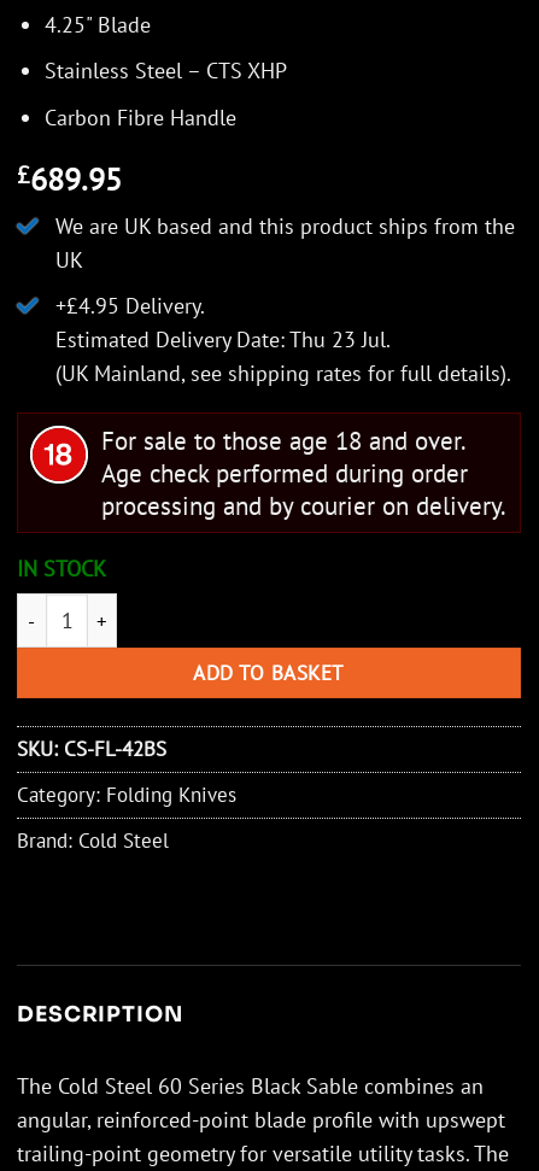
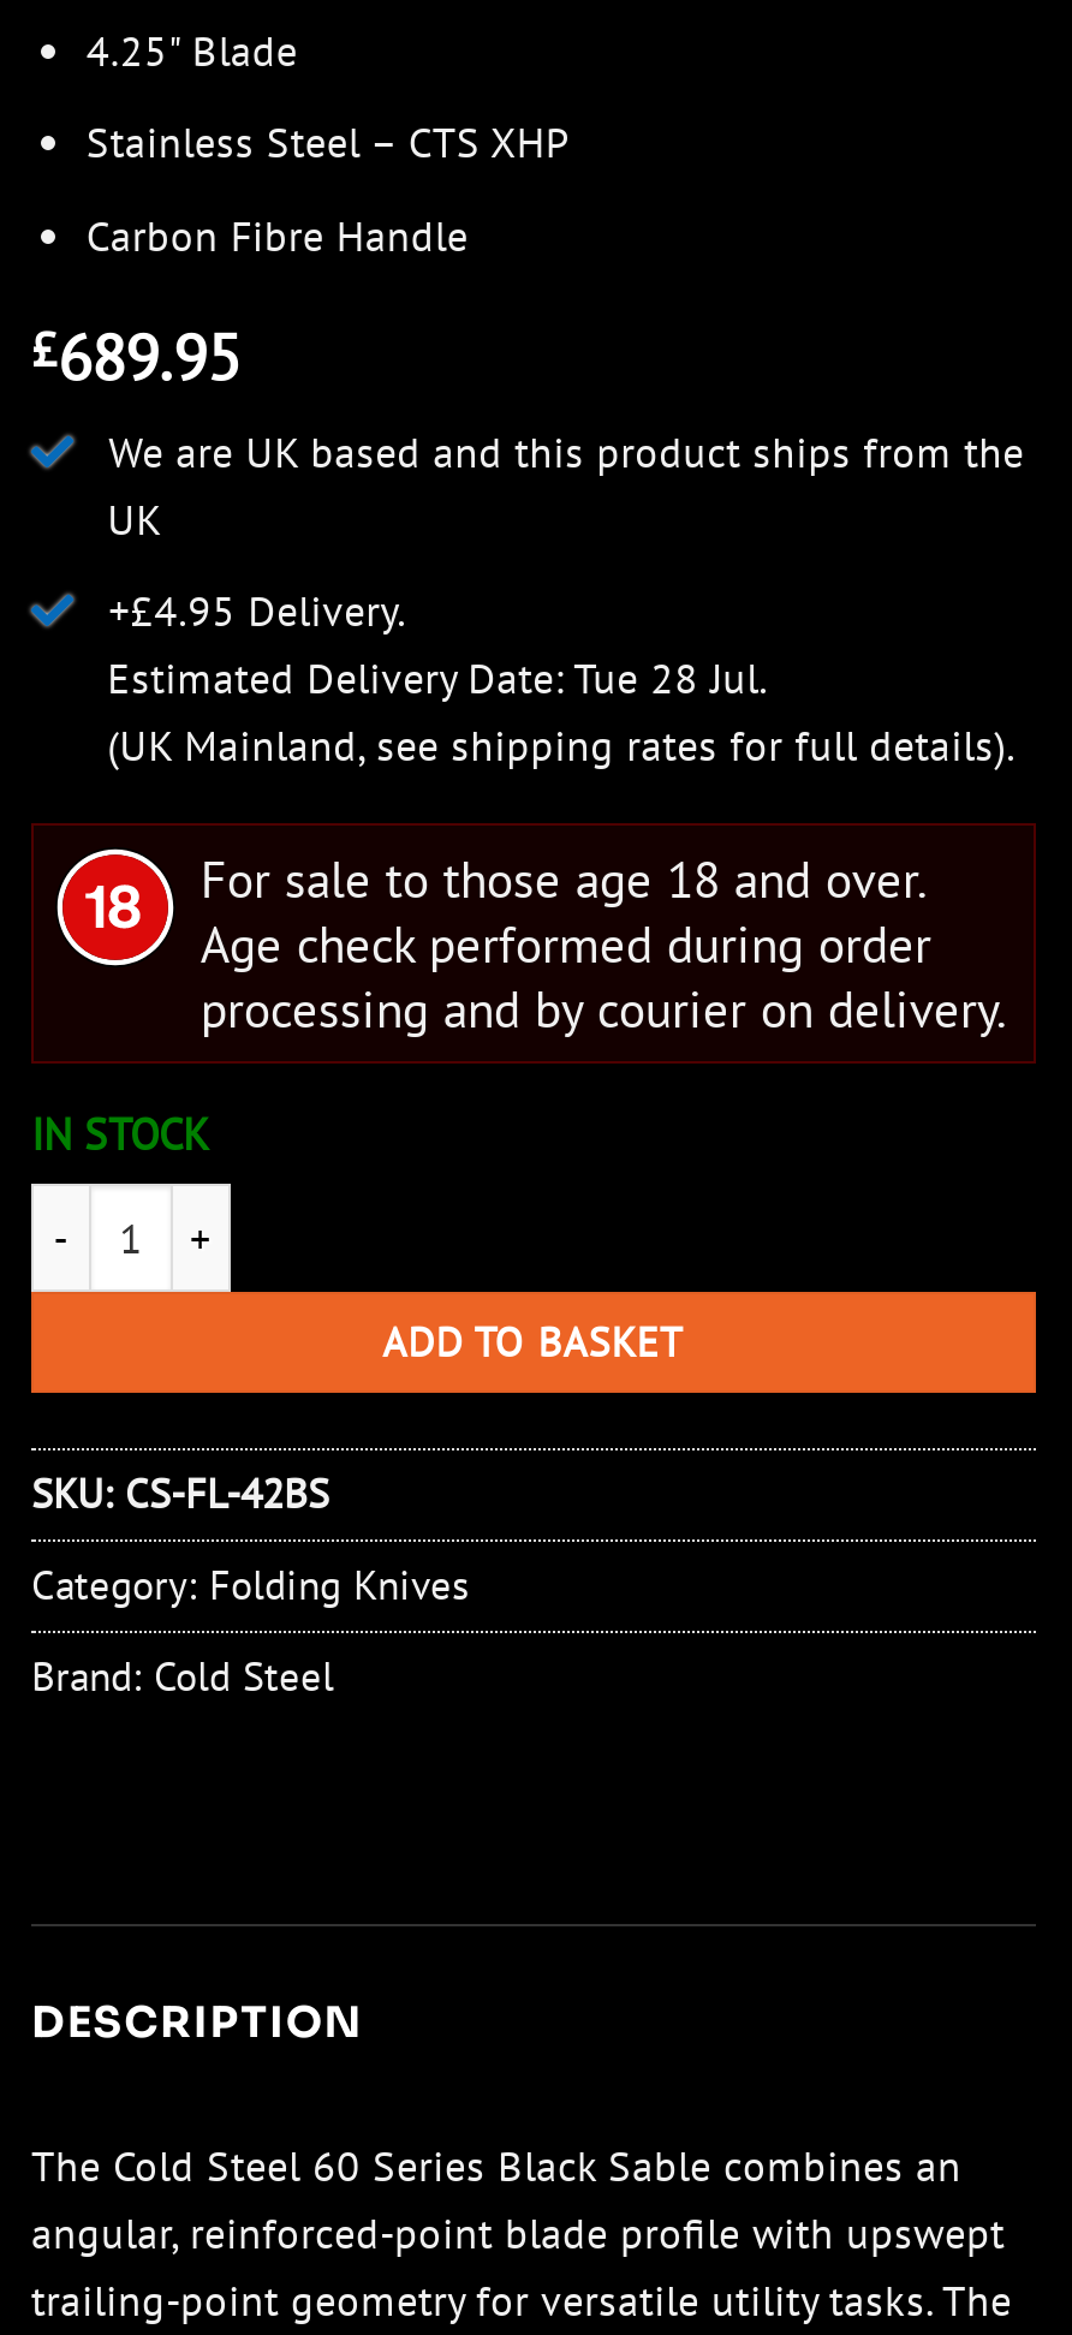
[55,326,390,354] Estimated Delivery Date: Thu 23 Jul. -> [107,651,768,706] Estimated Delivery Date: Tue 28 Jul.

